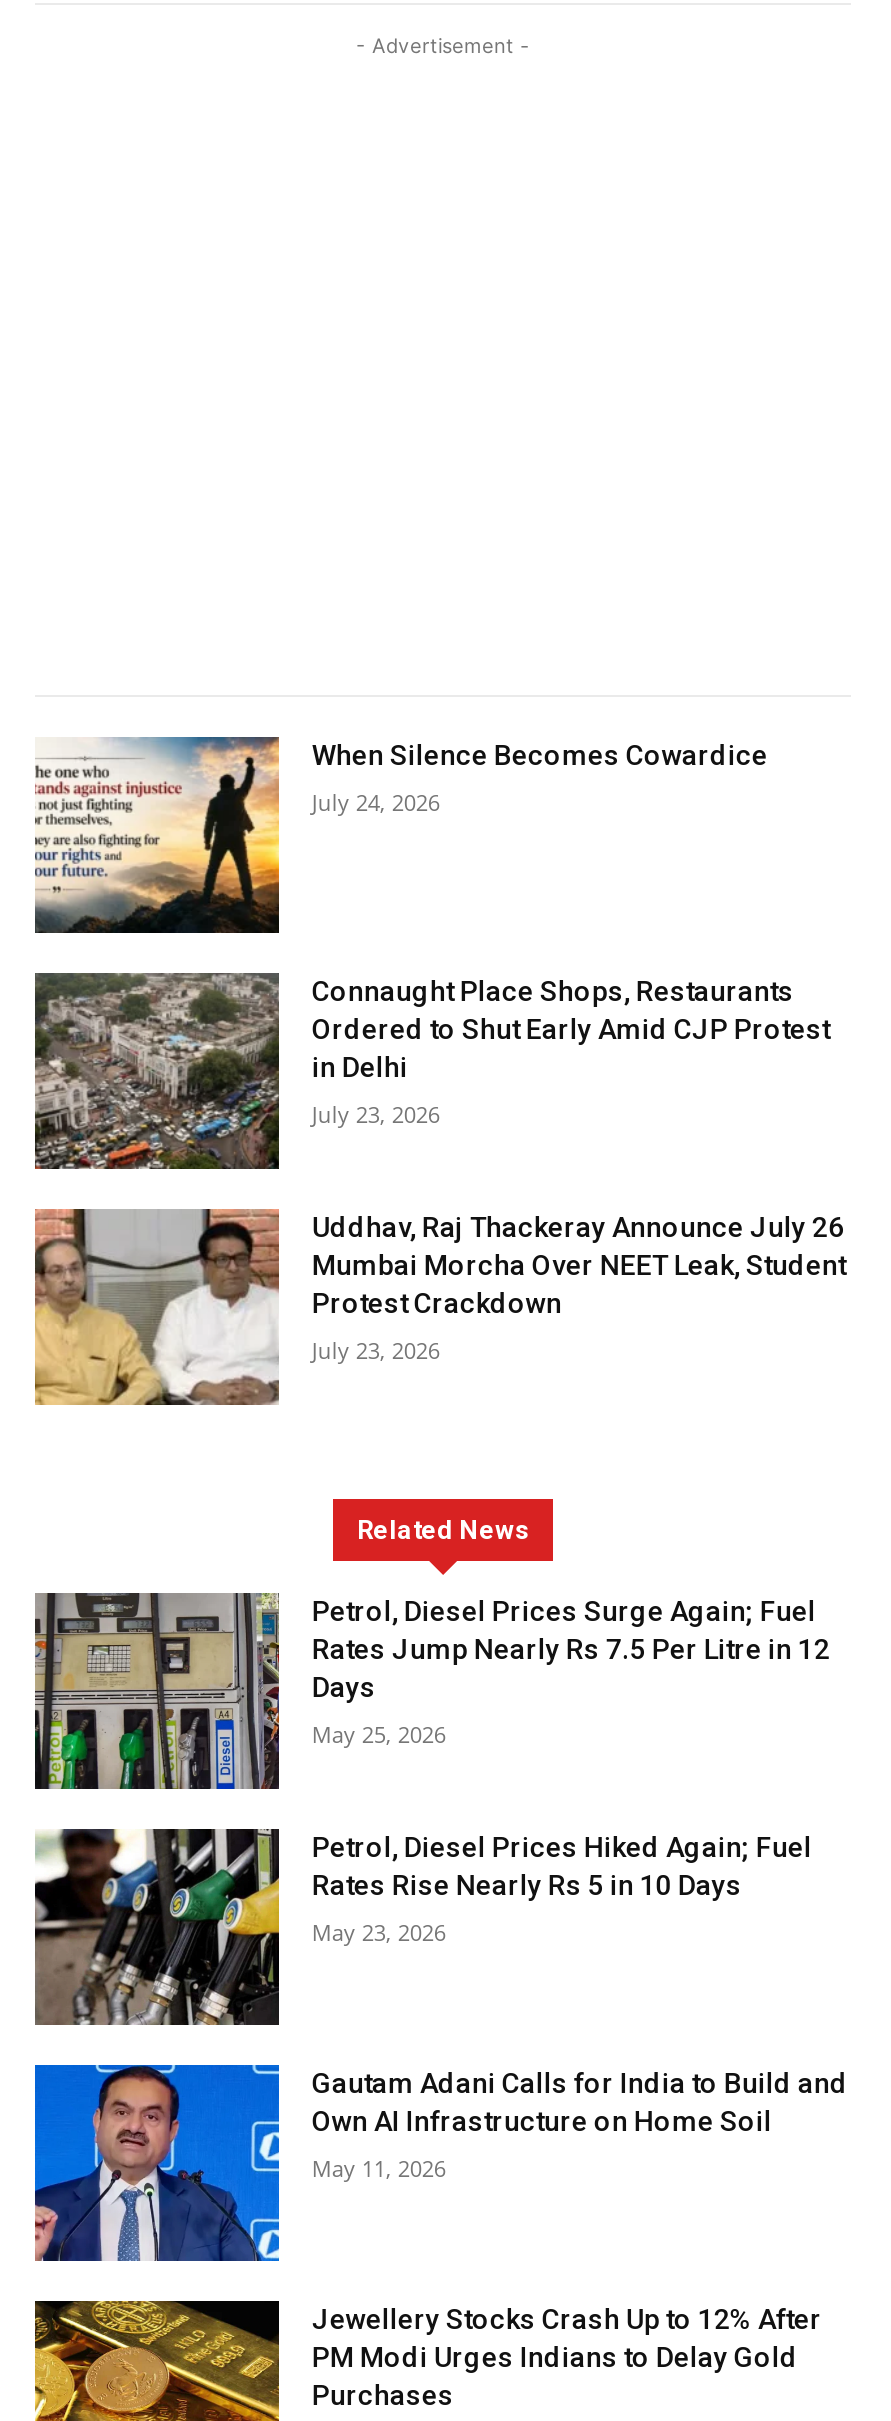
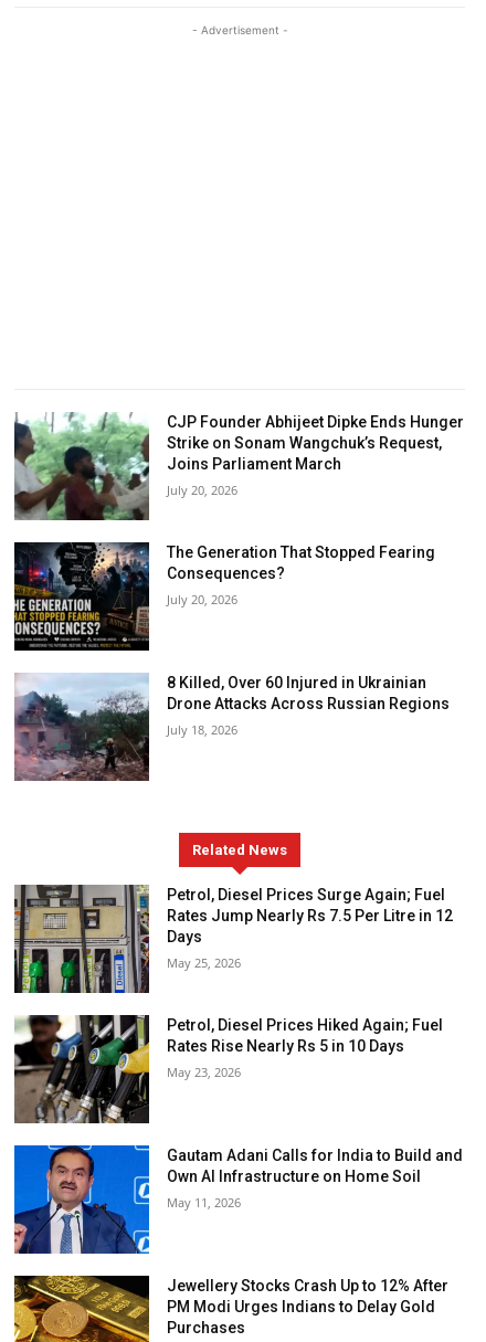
[35,735,768,935] [image] | When Silence Becomes Cowardice -> [13,412,464,521] [image] | CJP Founder Abhijeet Dipke Ends Hunger | Strike on Sonam Wangchuk’s Request, | Joins Parliament March
[312,788,440,818] July 24, 2026 -> [167,482,238,498] July 20, 2026
[33,971,830,1171] [image] | Connaught Place Shops, Restaurants | Ordered to Shut Early Amid CJP Protest | in Delhi -> [13,541,436,652] [image] | The Generation That Stopped Fearing | Consequences?
[312,1099,440,1129] July 23, 2026 -> [167,591,238,608] July 20, 2026
[35,1207,846,1405] [image] | Uddhav, Raj Thackeray Announce July 26 | Mumbai Morcha Over NEET Leak, Student | Protest Crackdown -> [13,673,450,781] [image] | 8 Killed, Over 60 Injured in Ukrainian | Drone Attacks Across Russian Regions
[312,1335,440,1365] July 23, 2026 -> [167,721,238,738] July 18, 2026

